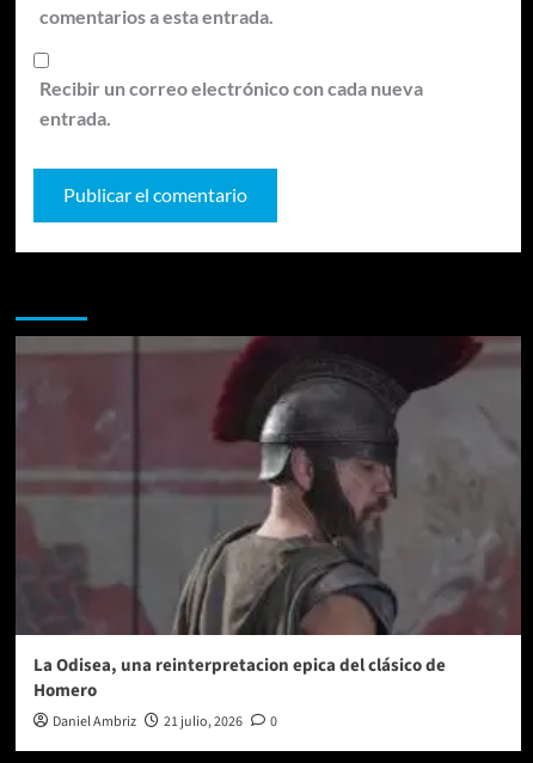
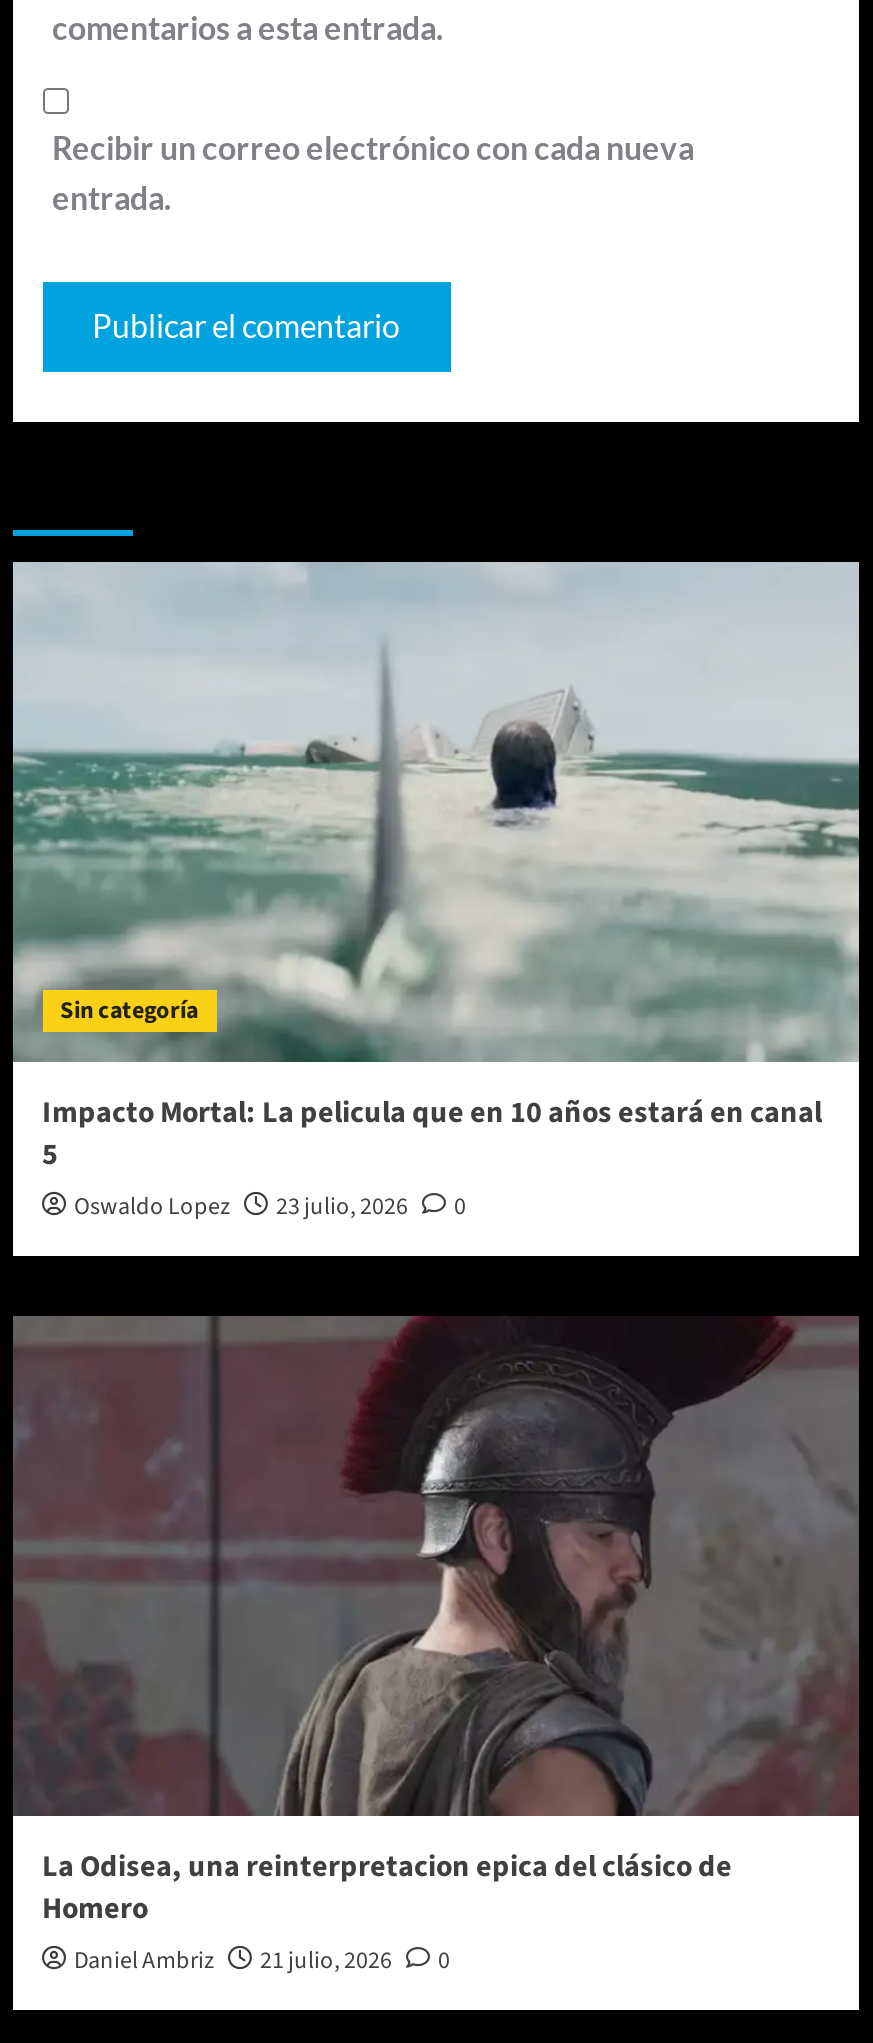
none -> [13,560,859,1224] [image] | Sin categoría | Impacto Mortal: La pelicula que en 10 años estará en canal | 5 | Oswaldo Lopez | 23 julio, 2026 | 0

